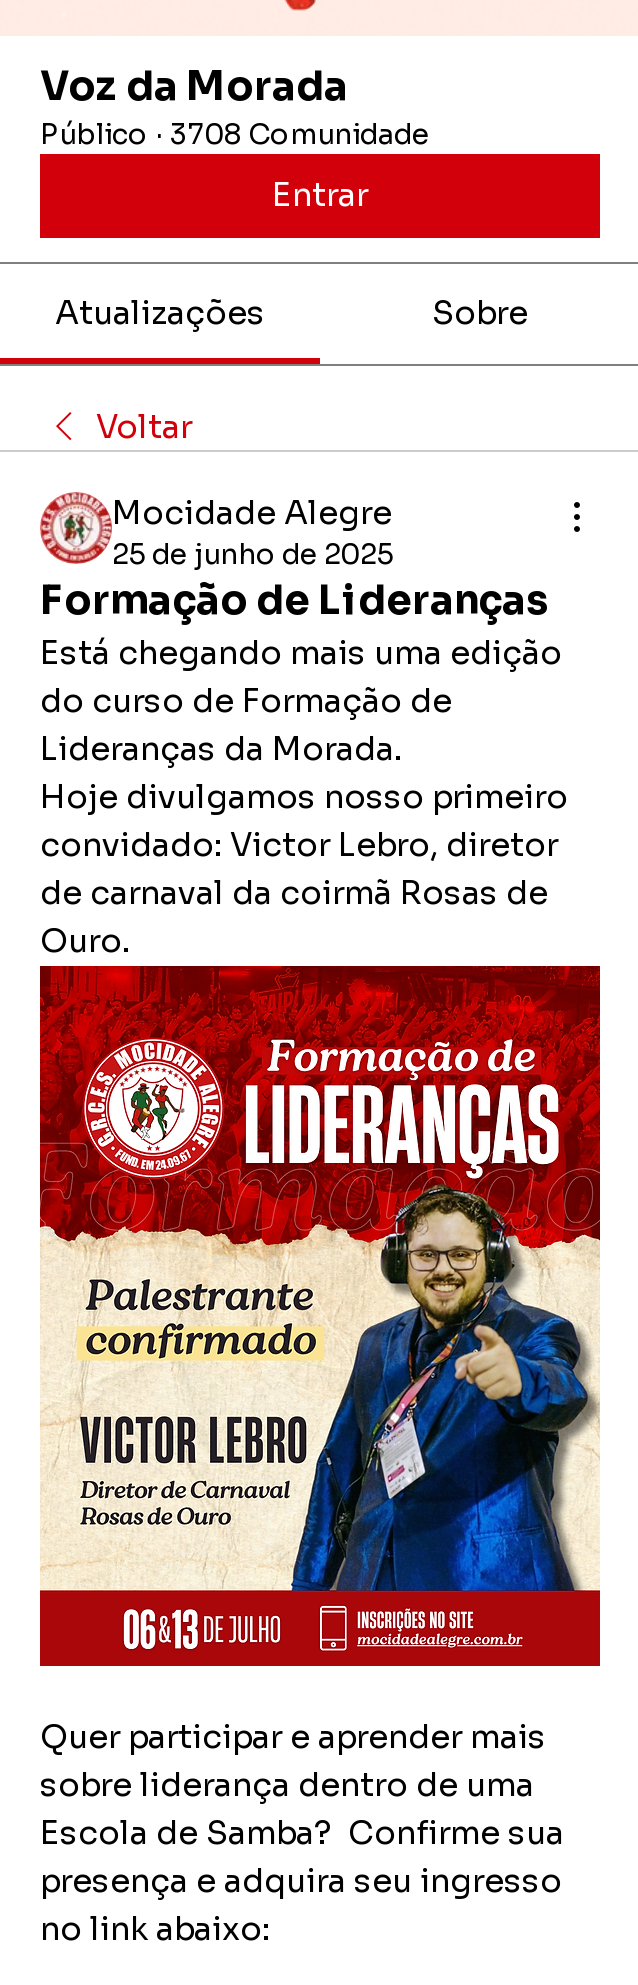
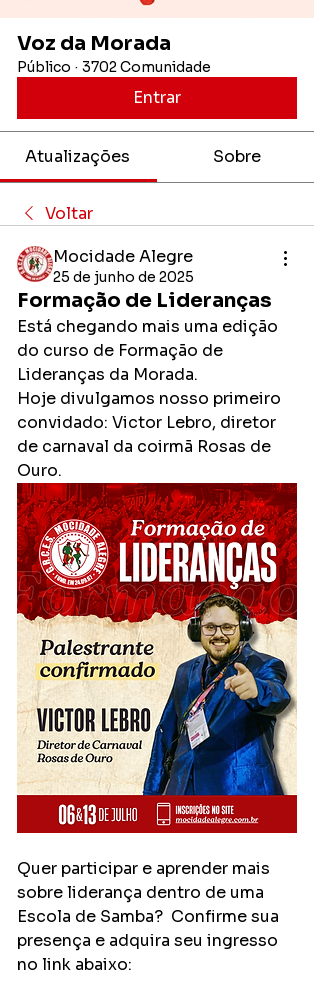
[40,116,430,152] Público · 3708 Comunidade -> [17,58,211,76] Público · 3702 Comunidade

